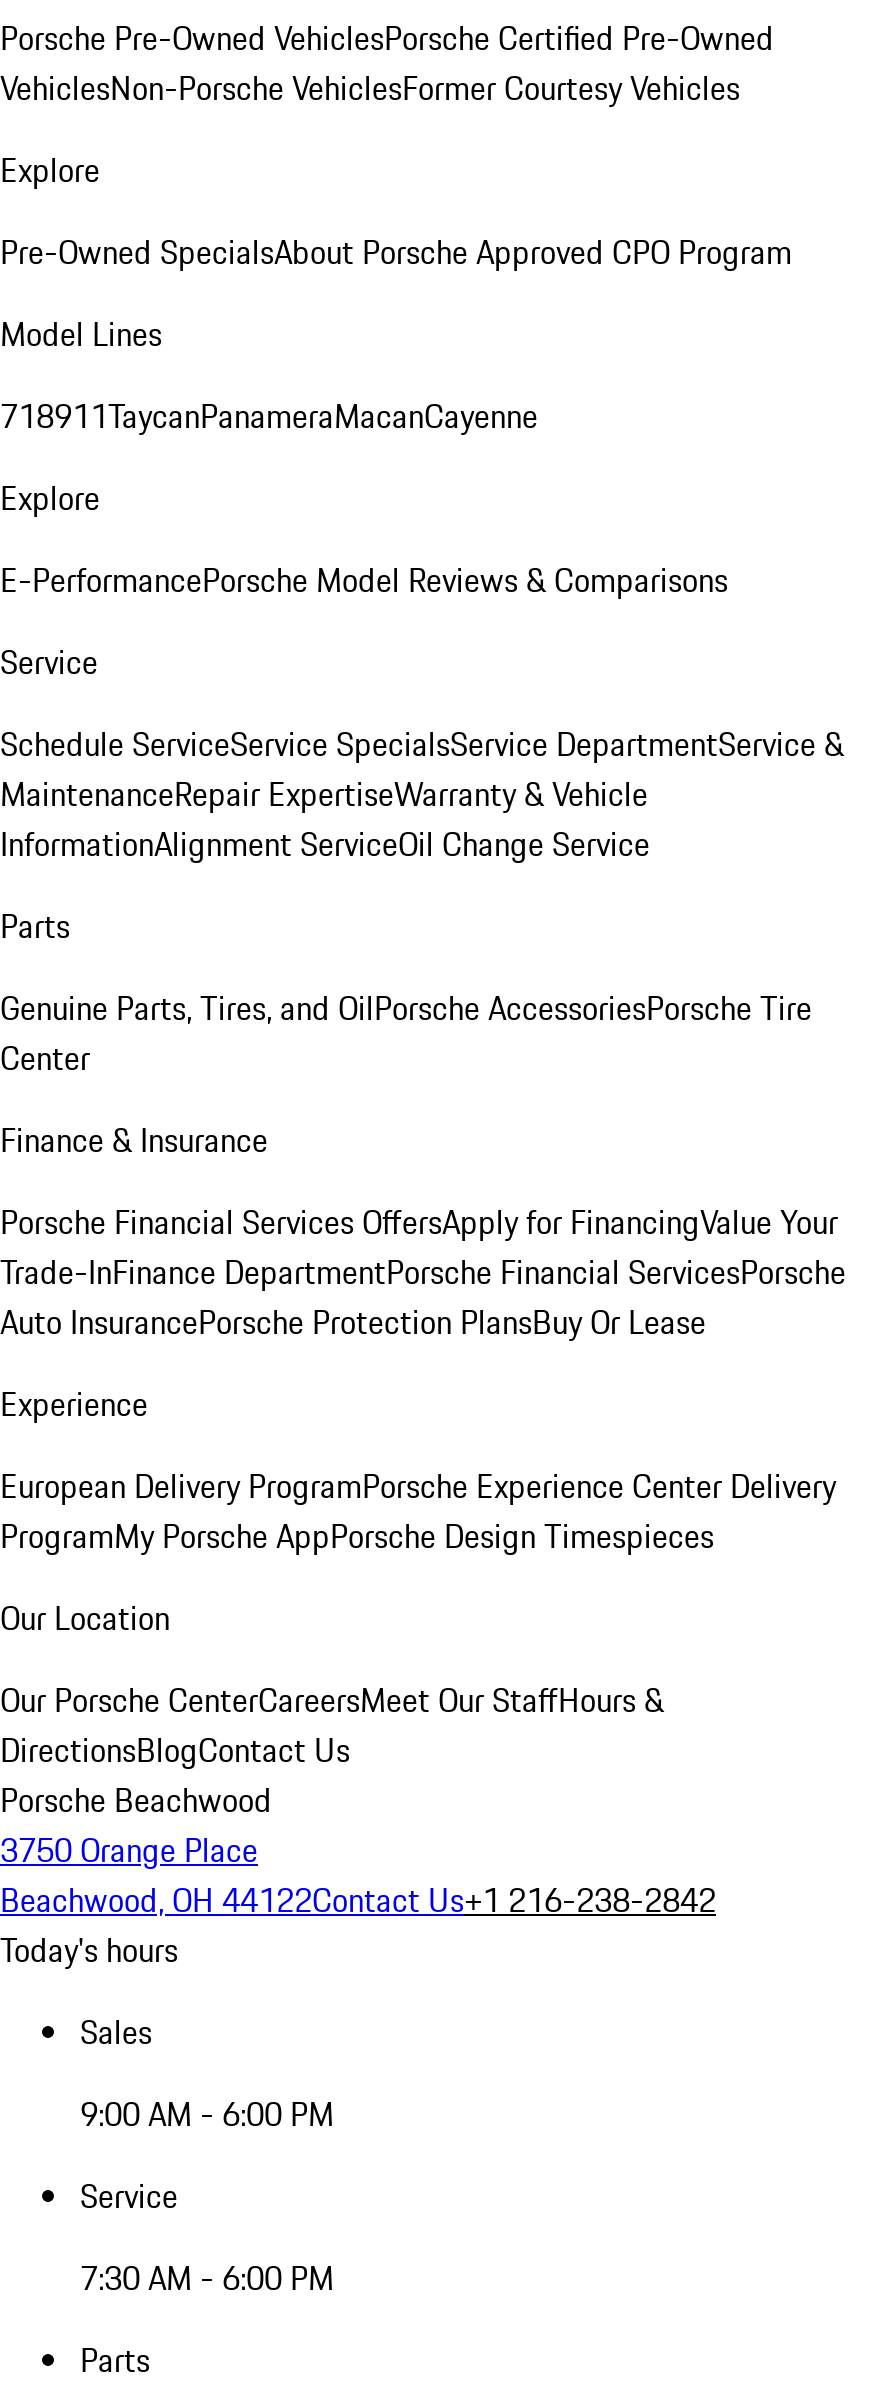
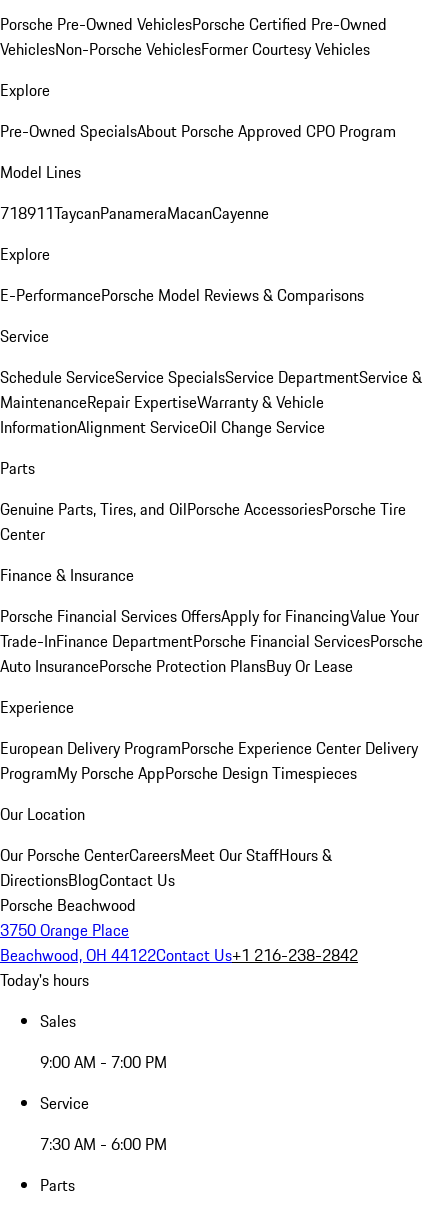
[80,2090,334,2138] 9:00 AM - 6:00 PM -> [40,1050,167,1074] 9:00 AM - 7:00 PM

